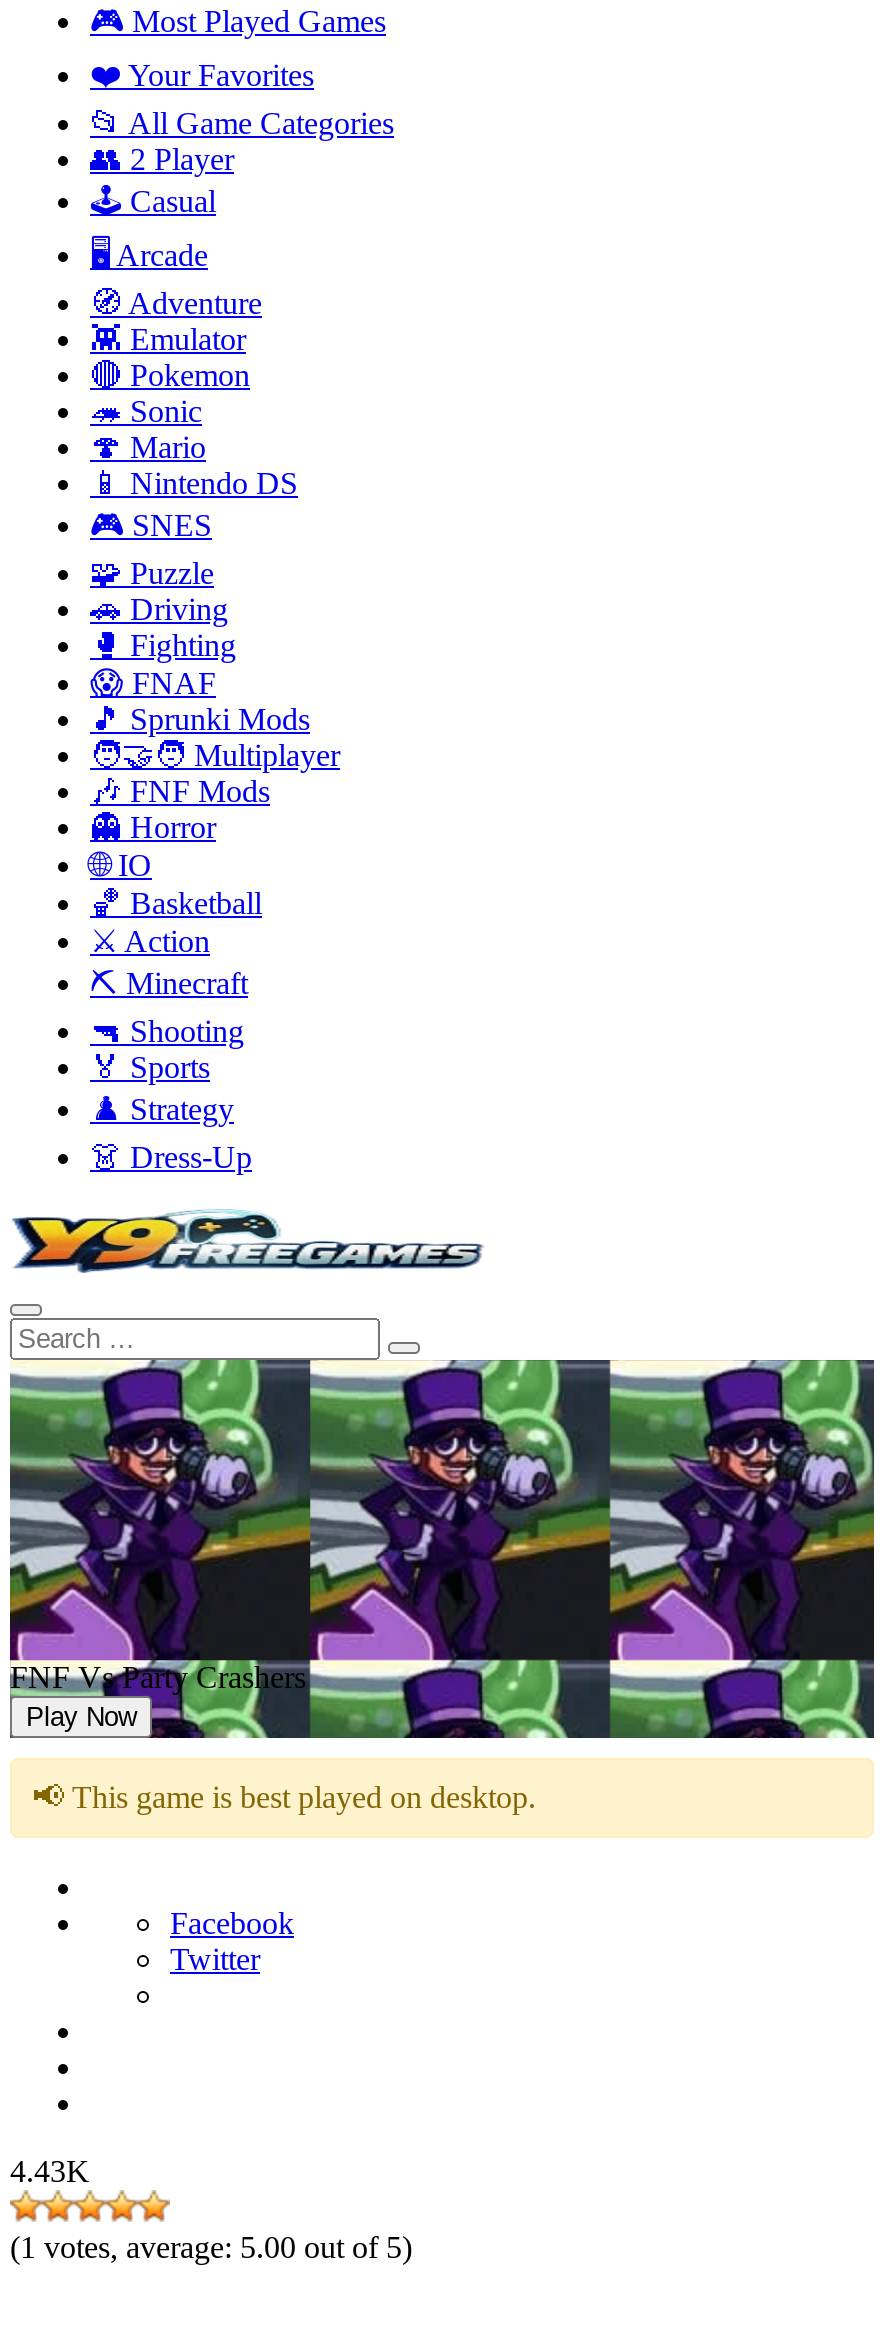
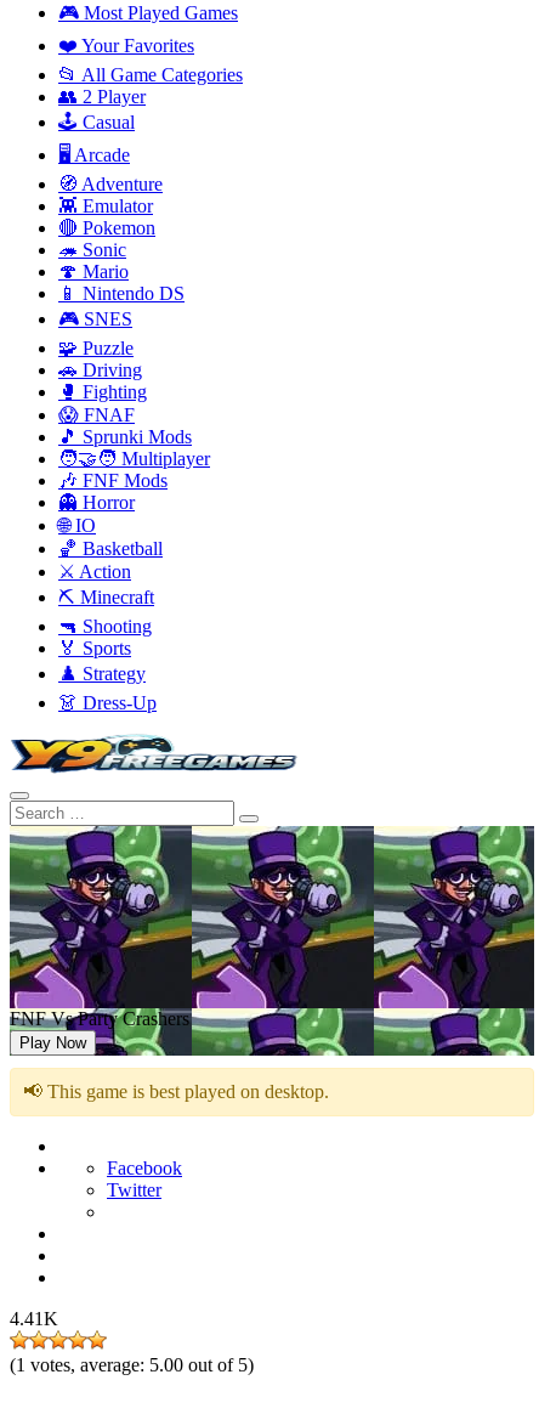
[10,2154,90,2188] 4.43K -> [10,1308,58,1329] 4.41K

